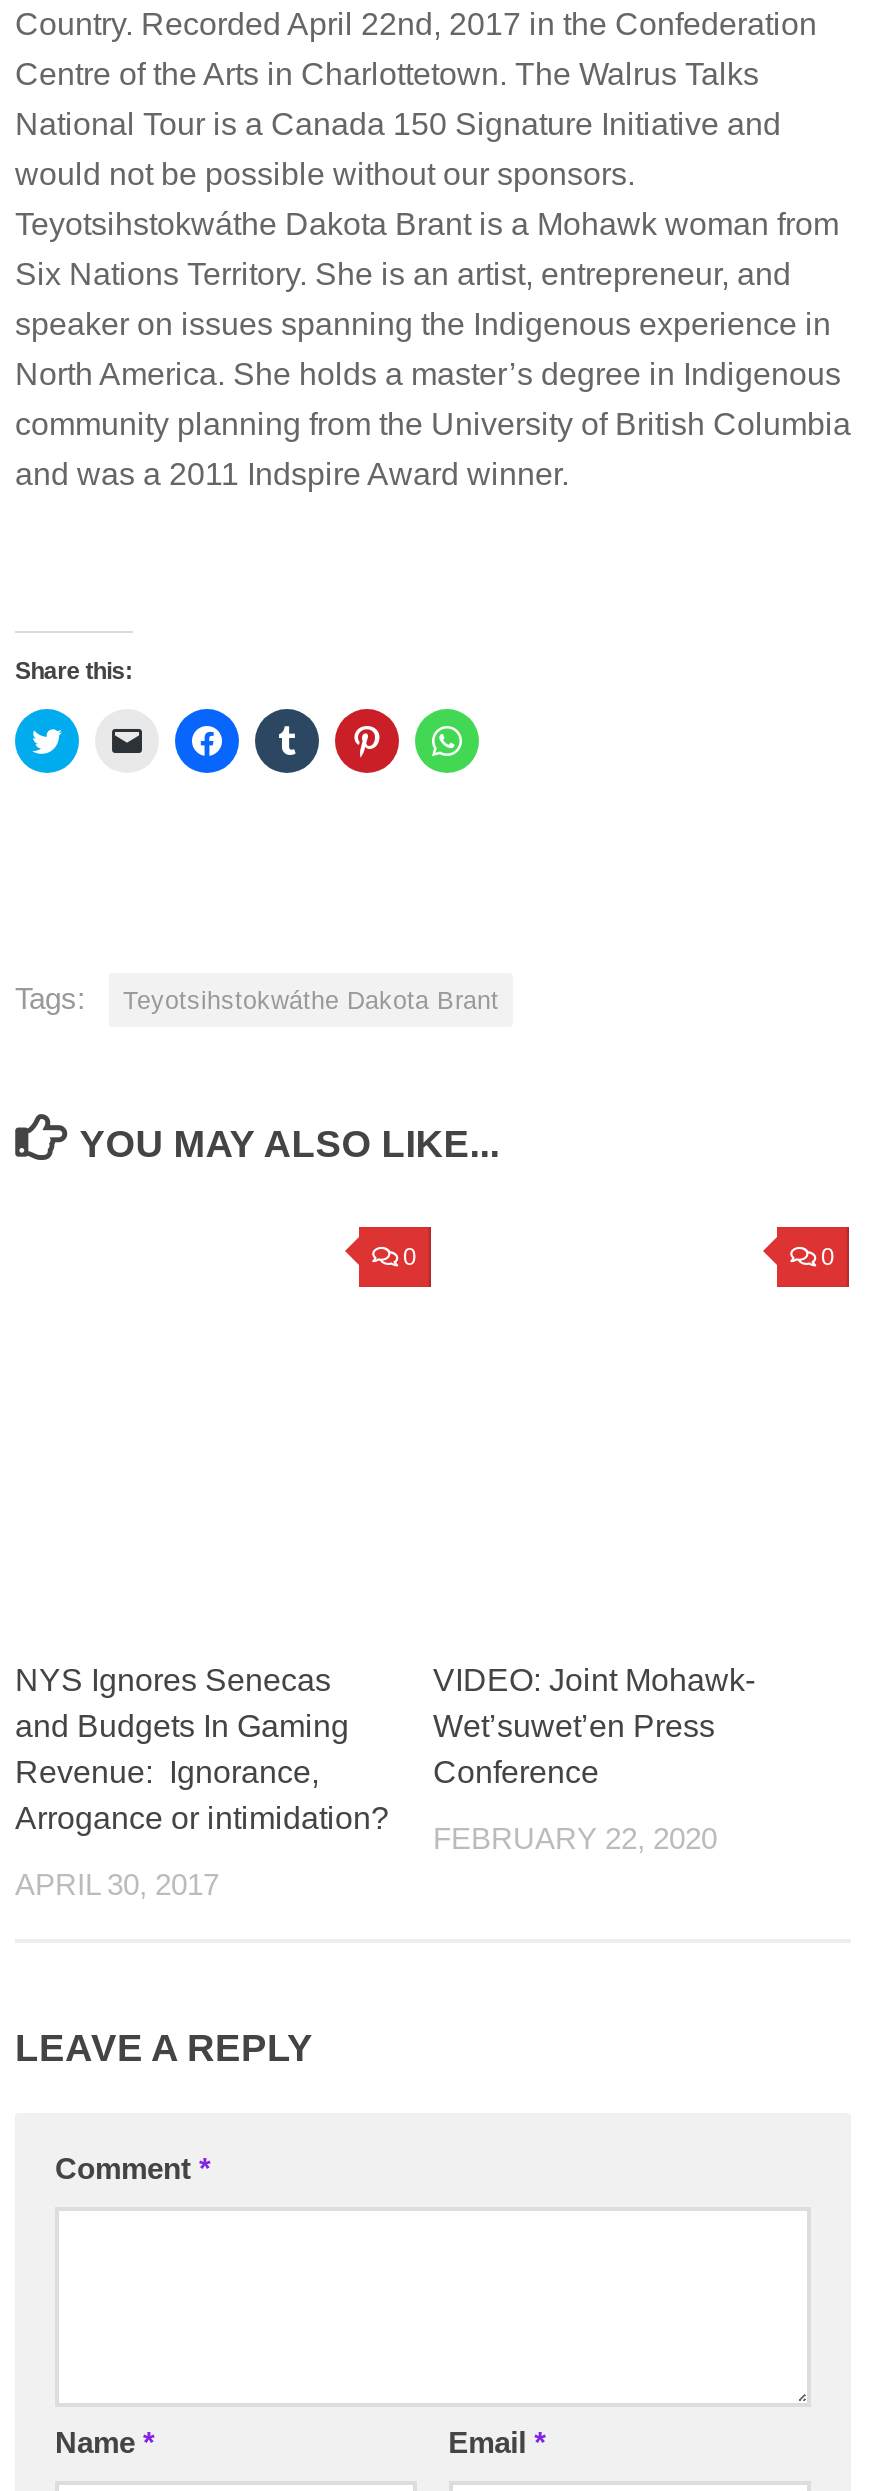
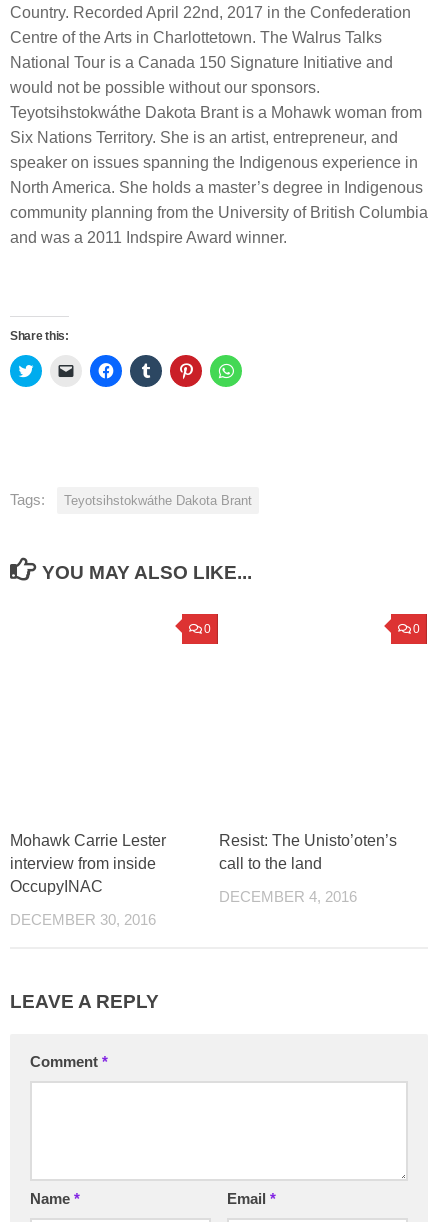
[15,1663,389,1835] NYS Ignores Senecas | and Budgets In Gaming | Revenue: Ignorance, | Arrogance or intimidation? -> [10,832,166,895] Mohawk Carrie Lester | interview from inside | OccupyINAC
[433,1663,755,1789] VIDEO: Joint Mohawk- | Wet’suwet’en Press | Conference -> [219,832,397,872] Resist: The Unisto’oten’s | call to the land
[433,1823,717,1855] FEBRUARY 22, 2020 -> [219,889,357,905] DECEMBER 4, 2016
[15,1869,219,1901] APRIL 30, 2017 -> [10,912,156,928] DECEMBER 30, 2016

